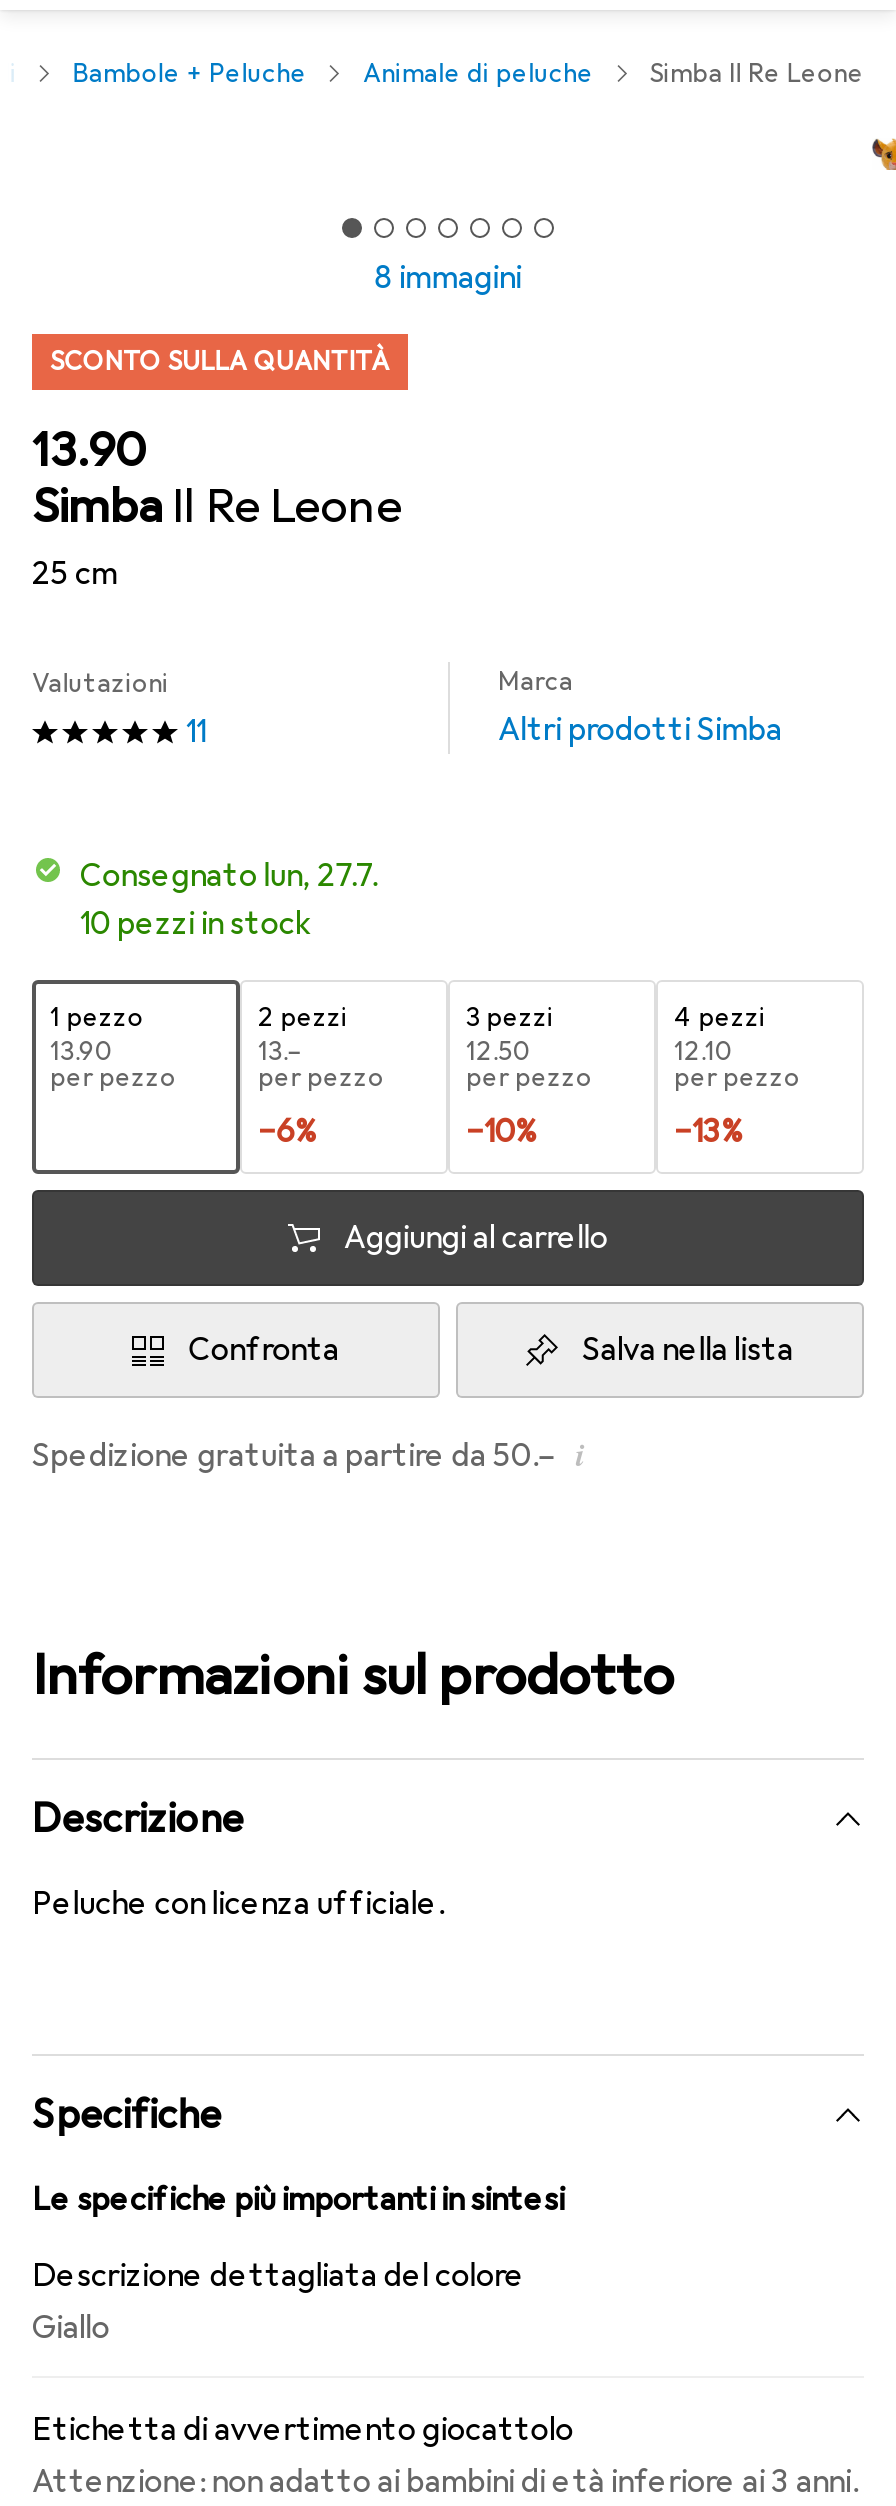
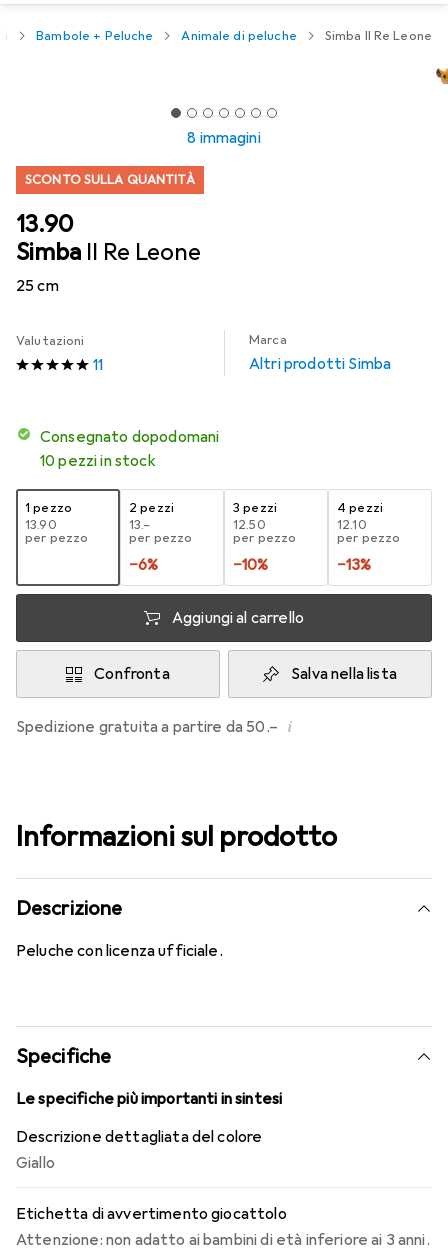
[102,856,379,896] Consegnato lun, 27.7. -> [51,427,219,447] Consegnato dopodomani

